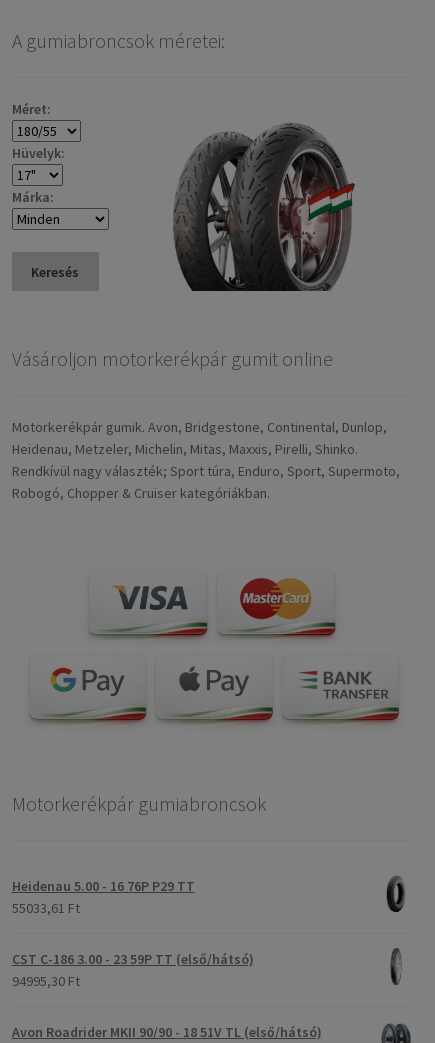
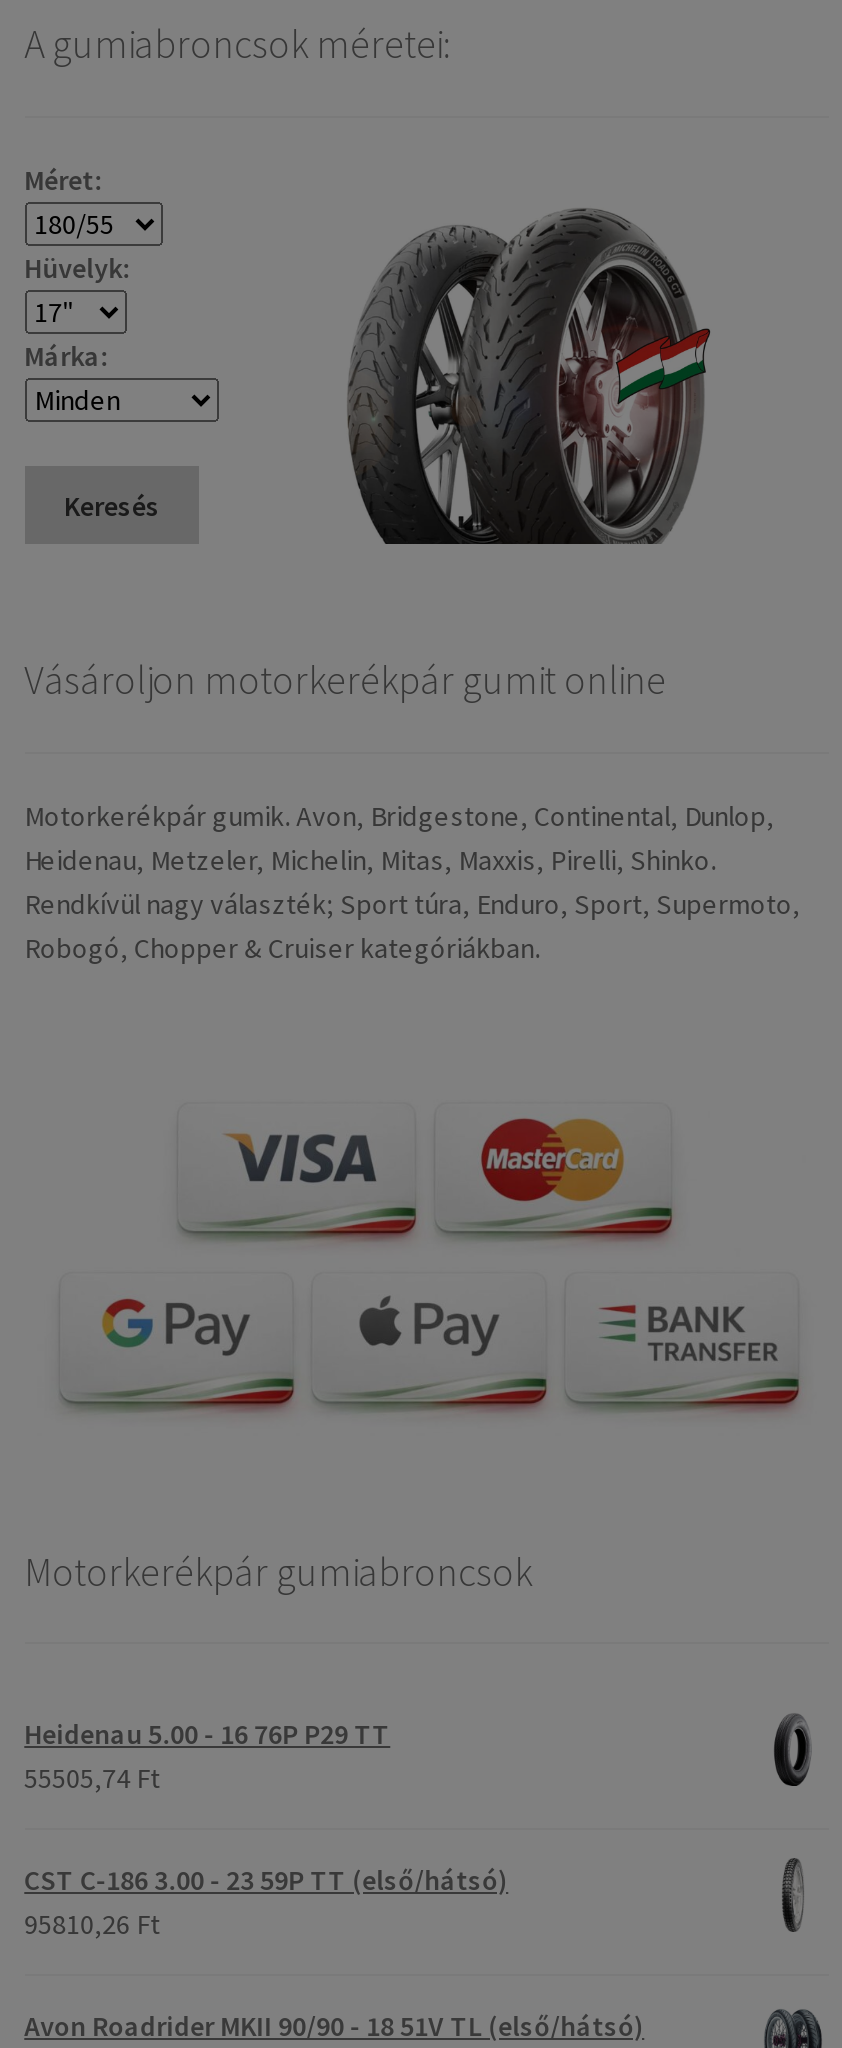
[12,899,80,917] 55033,61 Ft -> [24,1760,160,1796] 55505,74 Ft
[12,972,80,990] 94995,30 Ft -> [24,1906,160,1942] 95810,26 Ft

